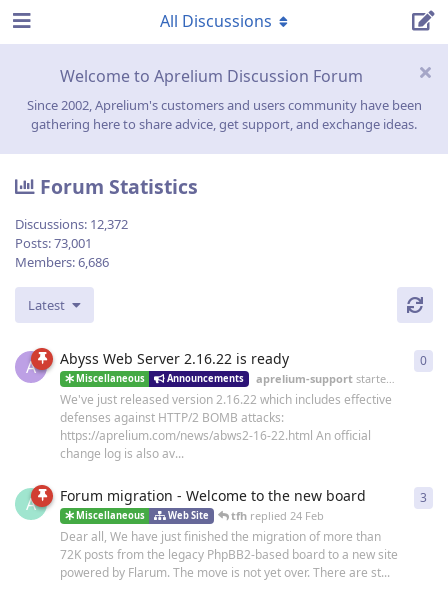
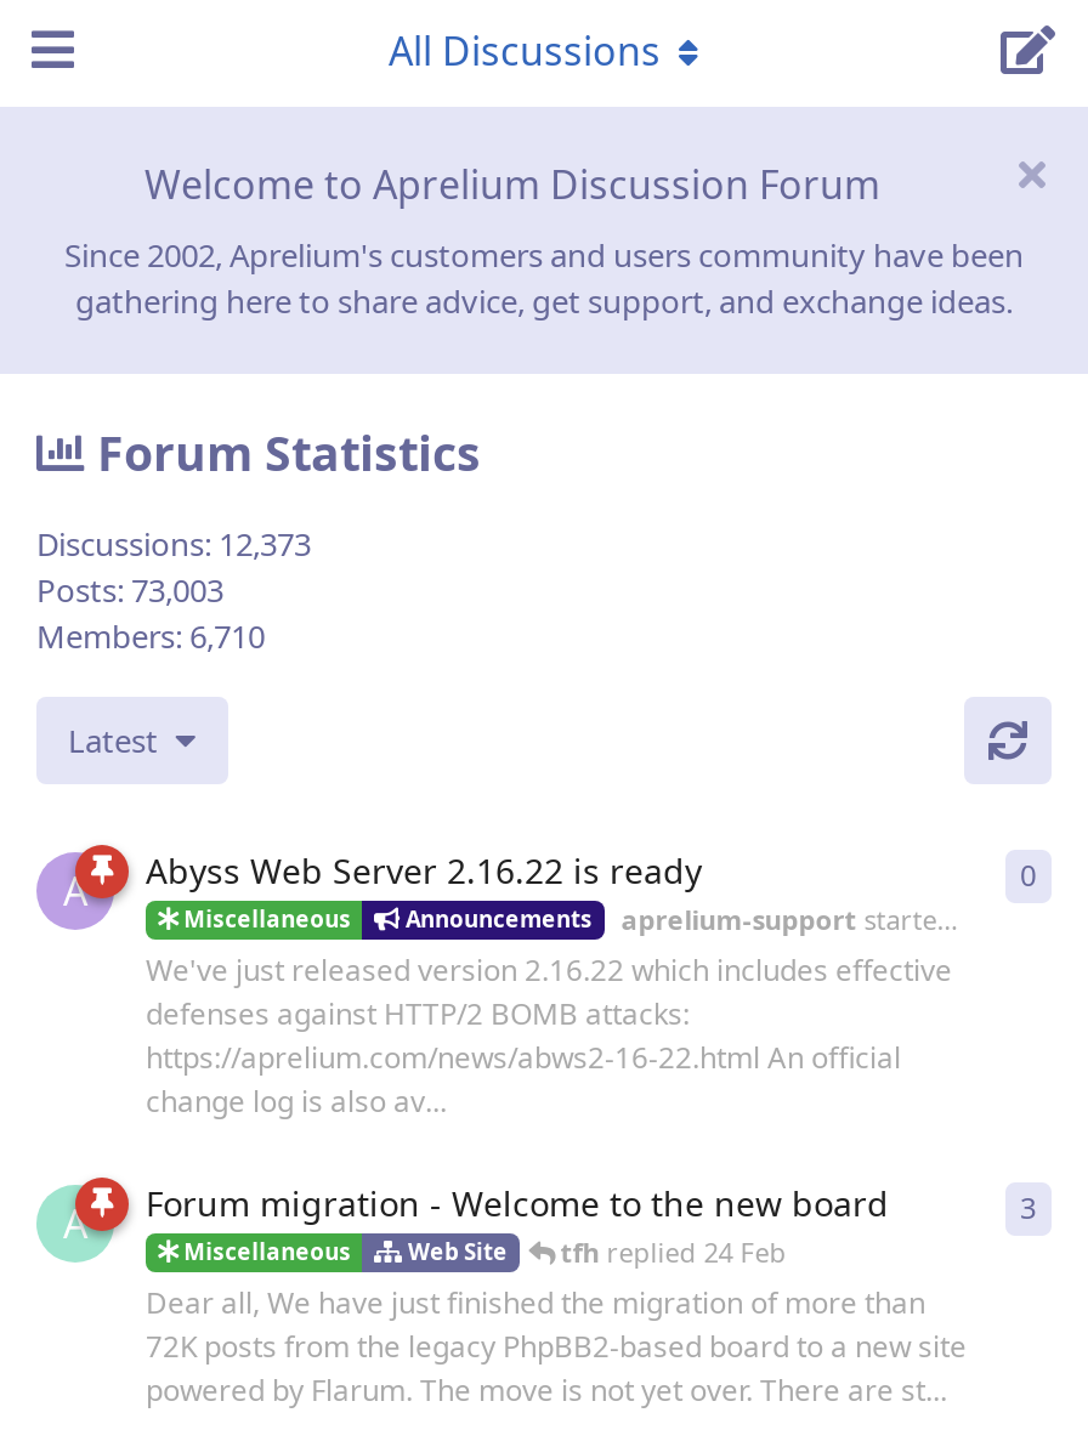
[15,215,128,233] Discussions: 12,372 -> [36,522,311,566] Discussions: 12,373
[15,234,92,252] Posts: 73,001 -> [36,569,223,612] Posts: 73,003
[15,253,109,271] Members: 6,686 -> [36,615,265,658] Members: 6,710

